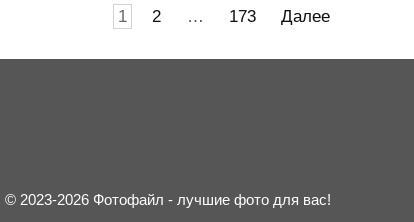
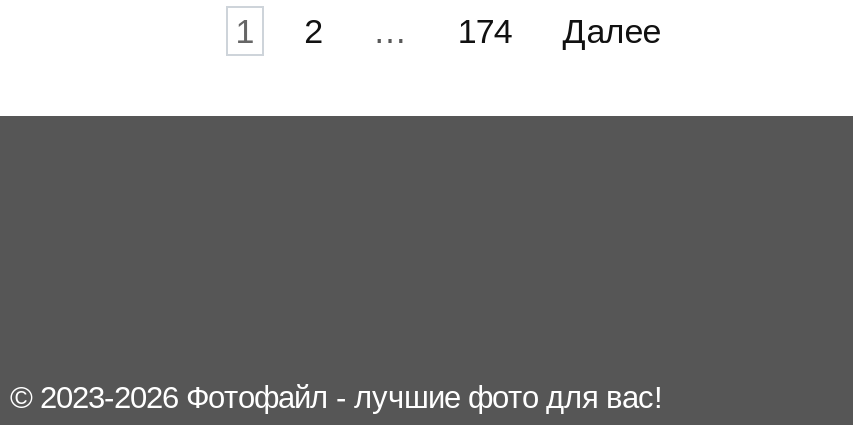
[229,7,256,26] 173 -> [458,12,512,50] 174

